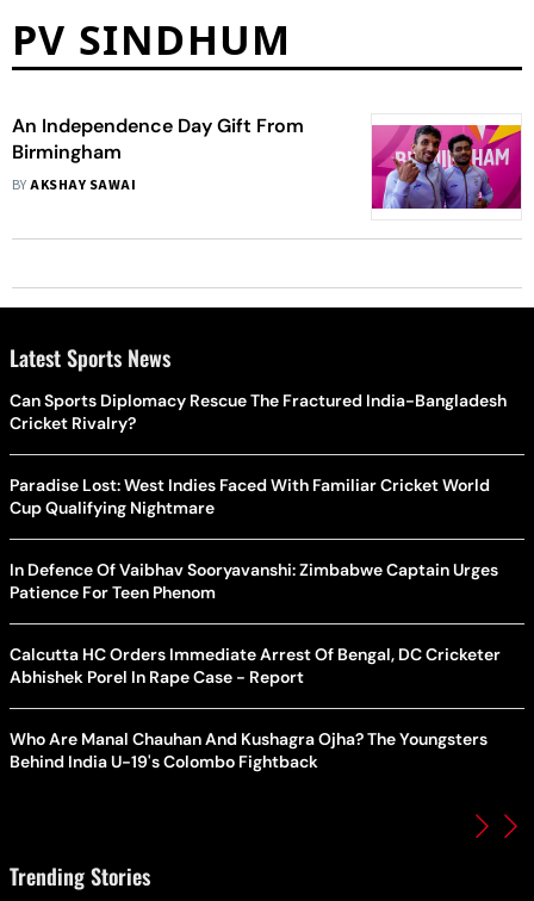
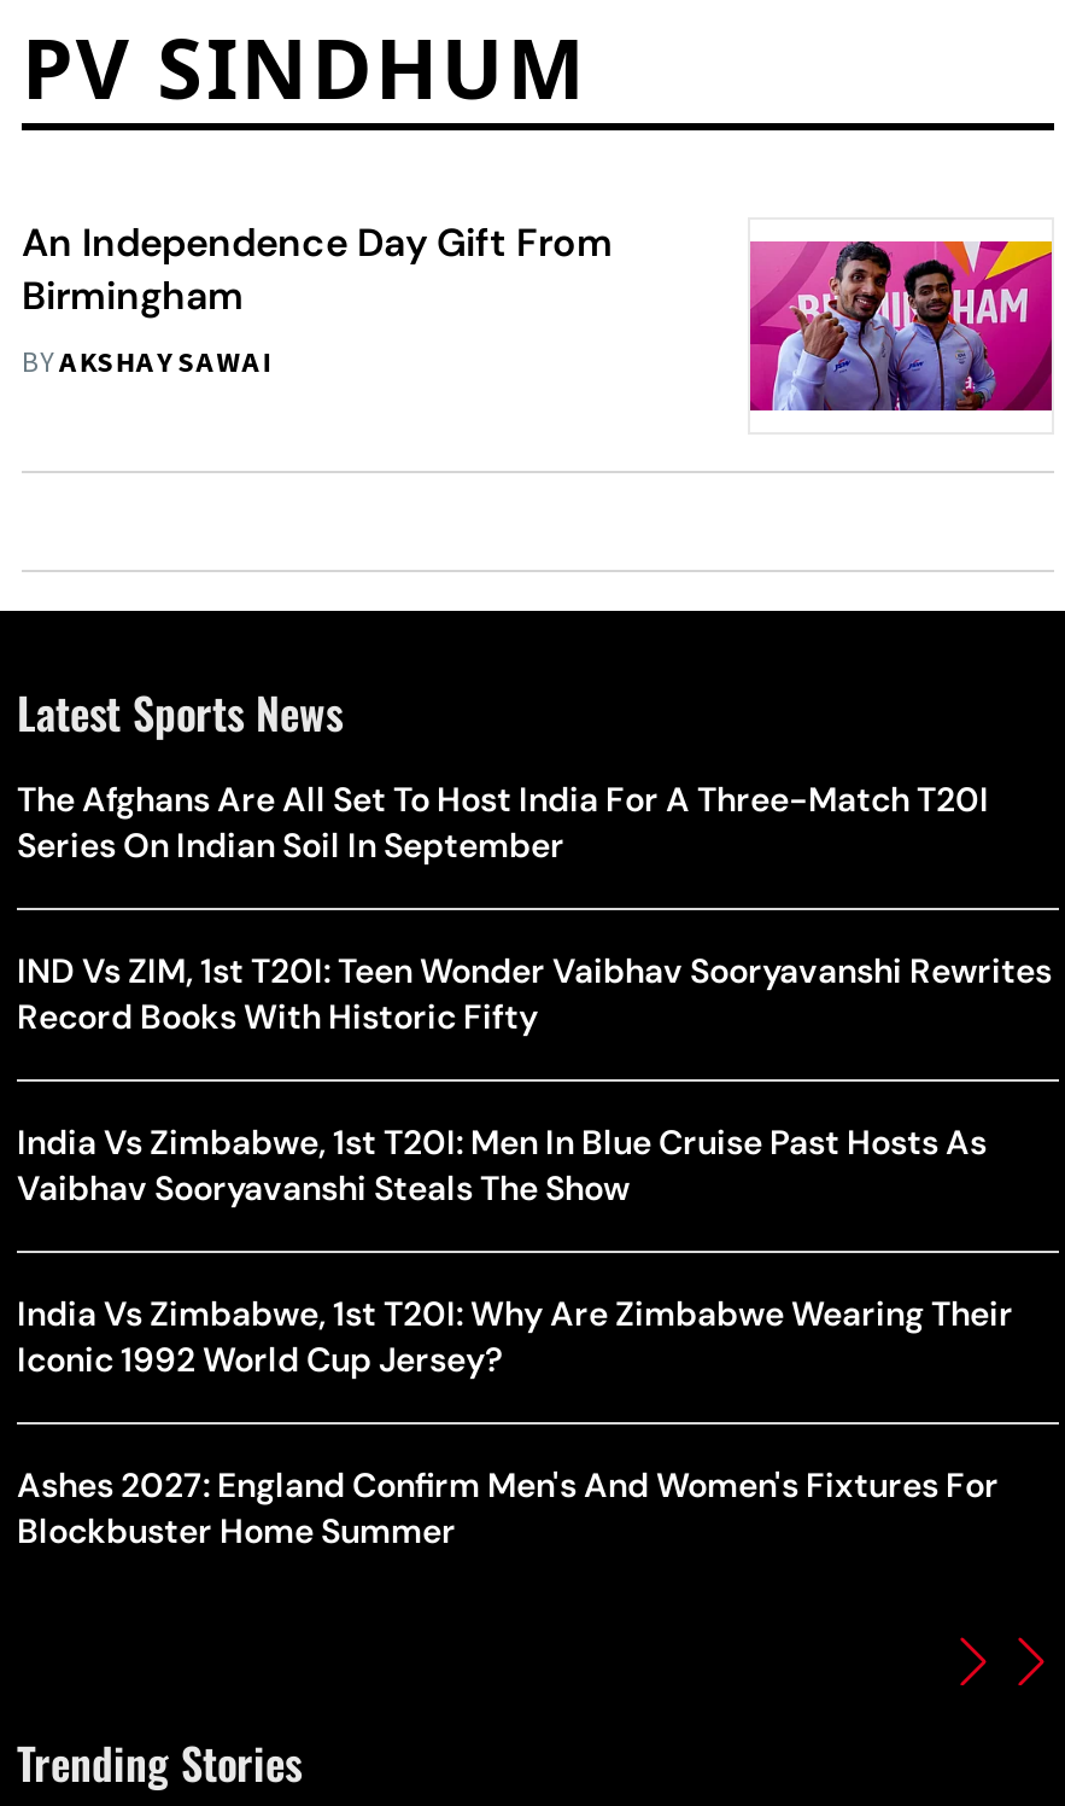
[10,390,507,434] Can Sports Diplomacy Rescue The Fractured India-Bangladesh | Cricket Rivalry? -> [17,777,989,867] The Afghans Are All Set To Host India For A Three-Match T20I | Series On Indian Soil In September
[10,474,490,518] Paradise Lost: West Indies Faced With Familiar Cricket World | Cup Qualifying Nightmare -> [17,949,1052,1038] IND Vs ZIM, 1st T20I: Teen Wonder Vaibhav Sooryavanshi Rewrites | Record Books With Historic Fifty
[10,559,498,603] In Defence Of Vaibhav Sooryavanshi: Zimbabwe Captain Urges | Patience For Teen Phenom -> [17,1120,987,1210] India Vs Zimbabwe, 1st T20I: Men In Blue Cruise Past Hosts As | Vaibhav Sooryavanshi Steals The Show
[10,644,501,688] Calcutta HC Orders Immediate Arrest Of Bengal, DC Cricketer | Abhishek Porel In Rape Case - Report -> [17,1292,1013,1381] India Vs Zimbabwe, 1st T20I: Why Are Zimbabwe Wearing Their | Iconic 1992 World Cup Jersey?
[10,728,488,772] Who Are Manal Chauhan And Kushagra Ojha? The Youngsters | Behind India U-19's Colombo Fightback -> [17,1463,999,1552] Ashes 2027: England Confirm Men's And Women's Fixtures For | Blockbuster Home Summer

